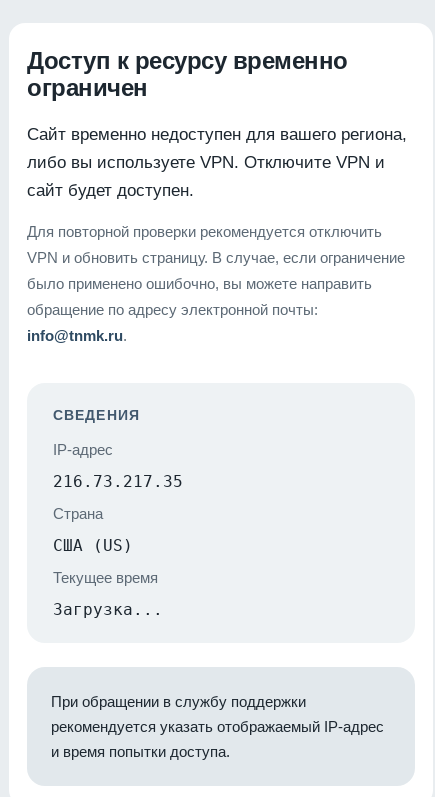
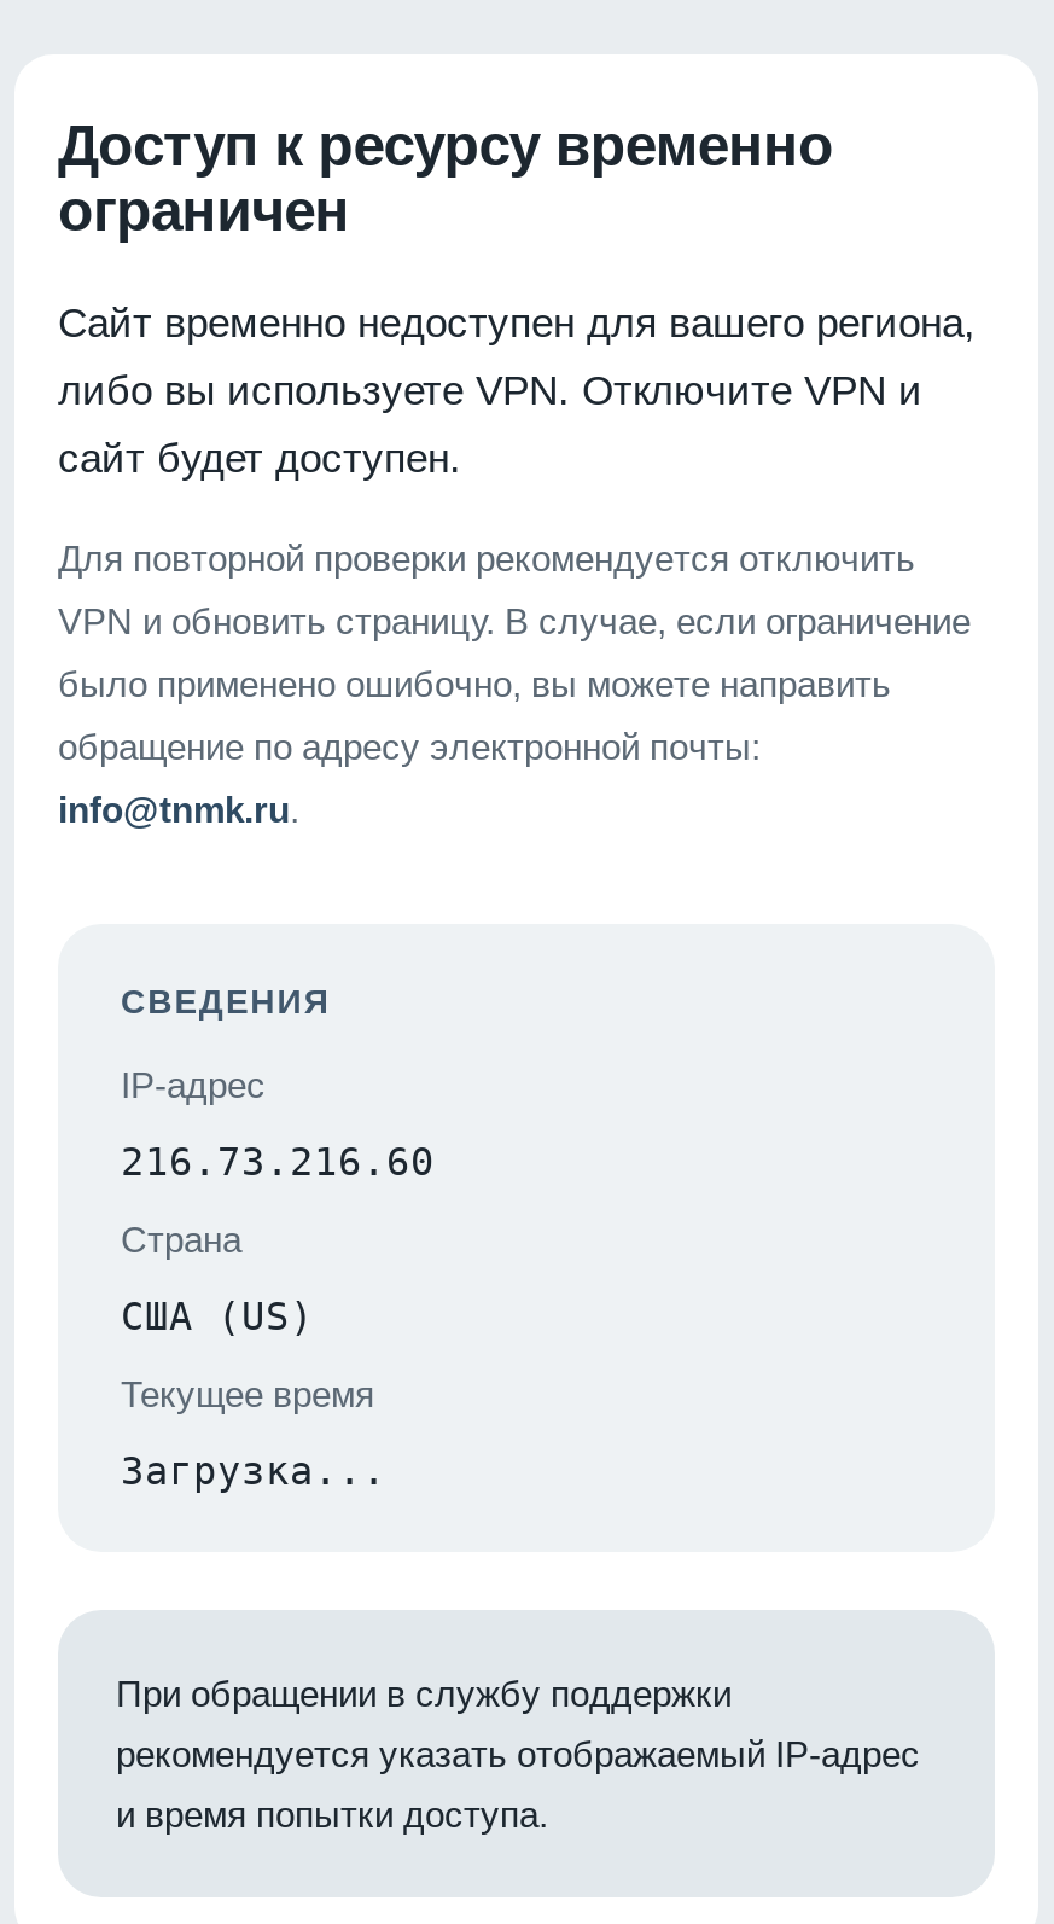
[53,471,183,490] 216.73.217.35 -> [121,1138,435,1184] 216.73.216.60

